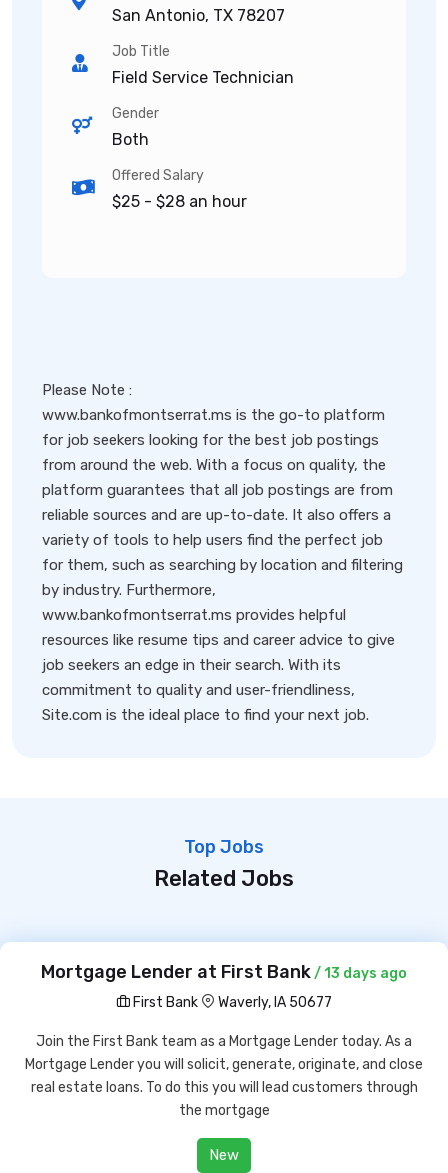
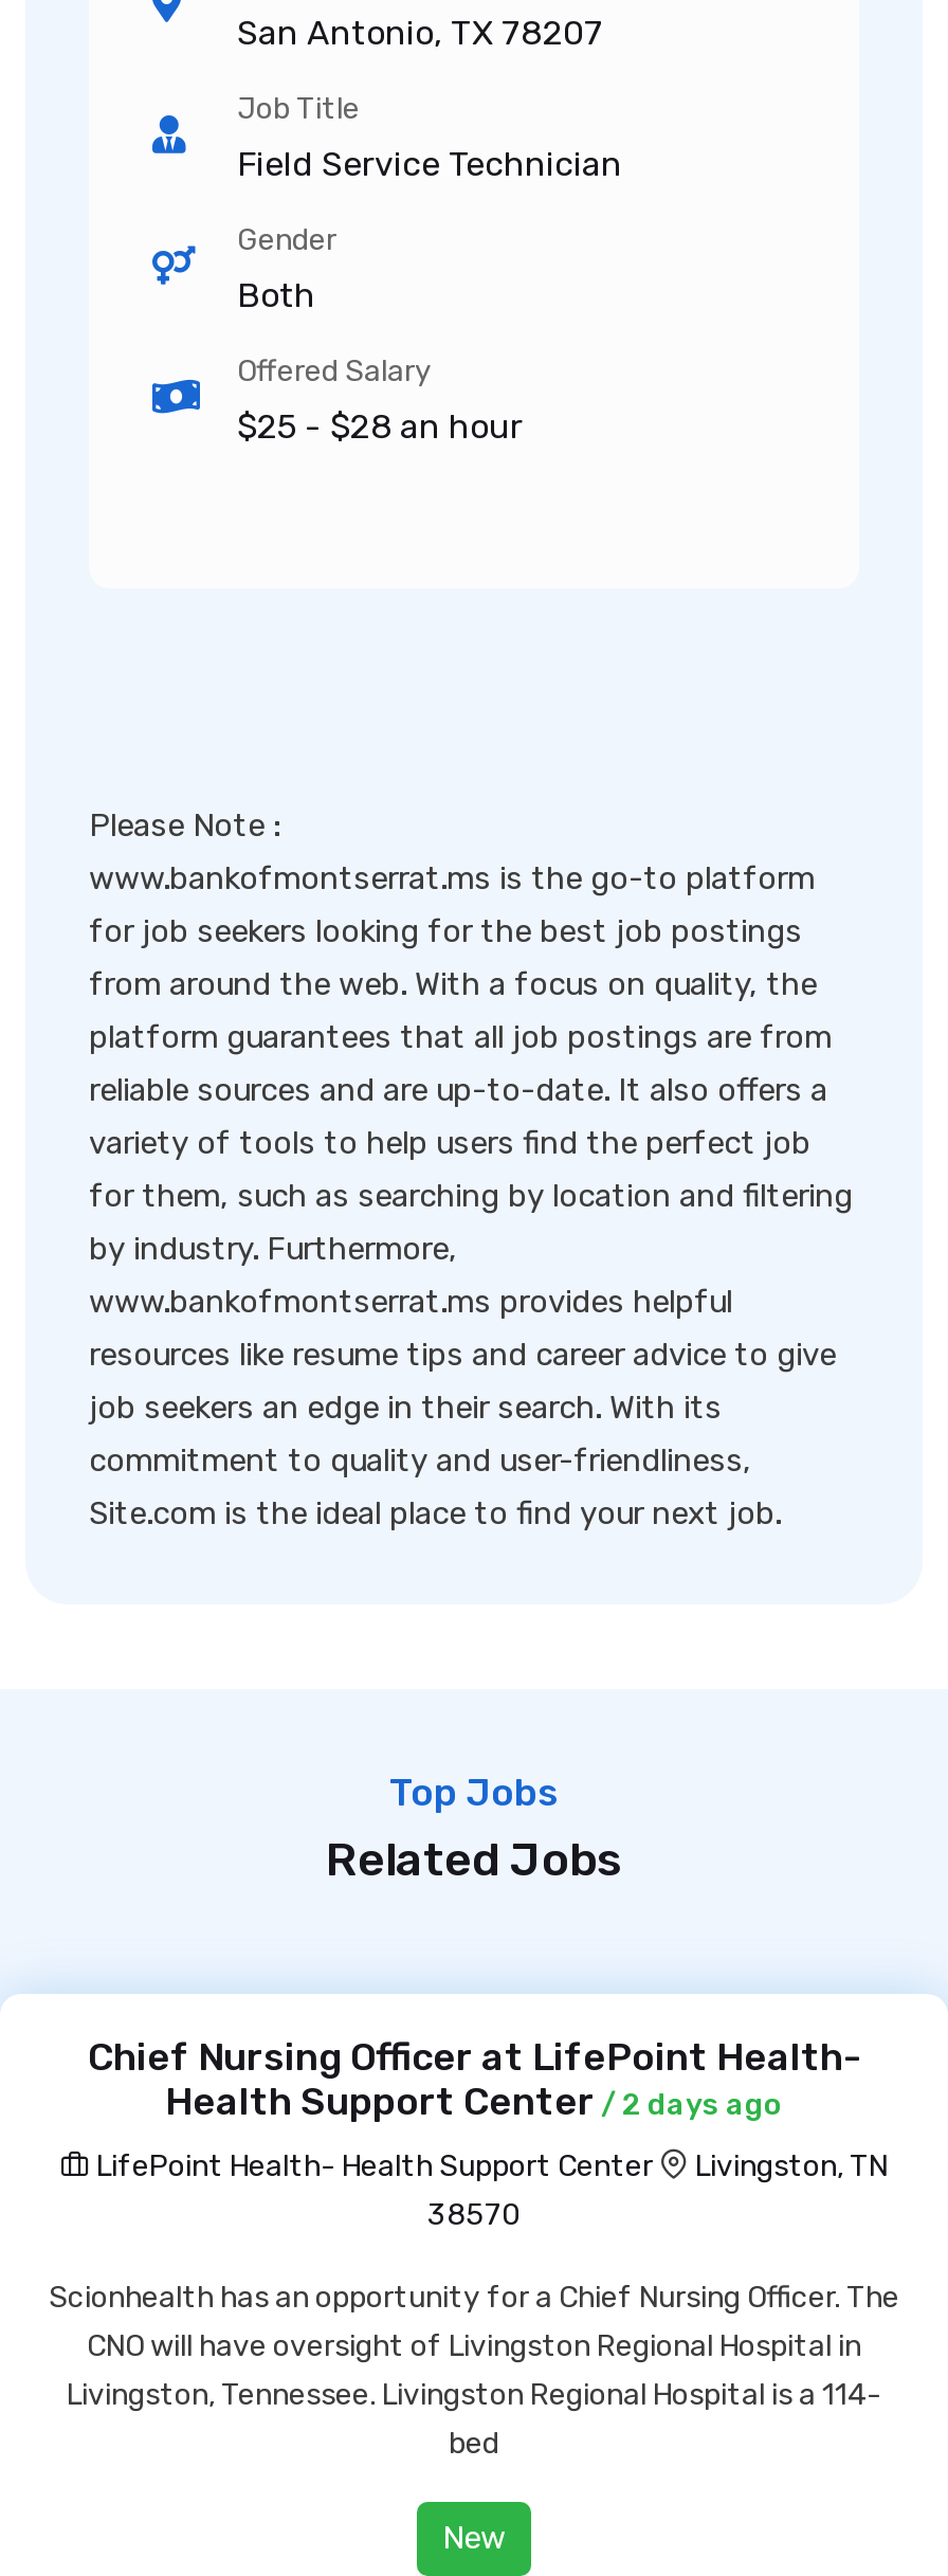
[41,961,407,983] Mortgage Lender at First Bank / 13 days ago -> [88,2034,860,2125] Chief Nursing Officer at LifePoint Health- | Health Support Center / 2 days ago
[130,994,332,1011] First Bank | Waverly, IA 50677 -> [90,2148,888,2233] LifePoint Health- Health Support Center | Livingston, TN | 38570
[25,1033,423,1119] Join the First Bank team as a Mortgage Lender today. As a | Mortgage Lender you will solicit, generate, originate, and close | real estate loans. To do this you will lead customers through | the mortgage -> [49,2280,899,2462] Scionhealth has an opportunity for a Chief Nursing Officer. The | CNO will have oversight of Livingston Regional Hospital in | Livingston, Tennessee. Livingston Regional Hospital is a 114- | bed

